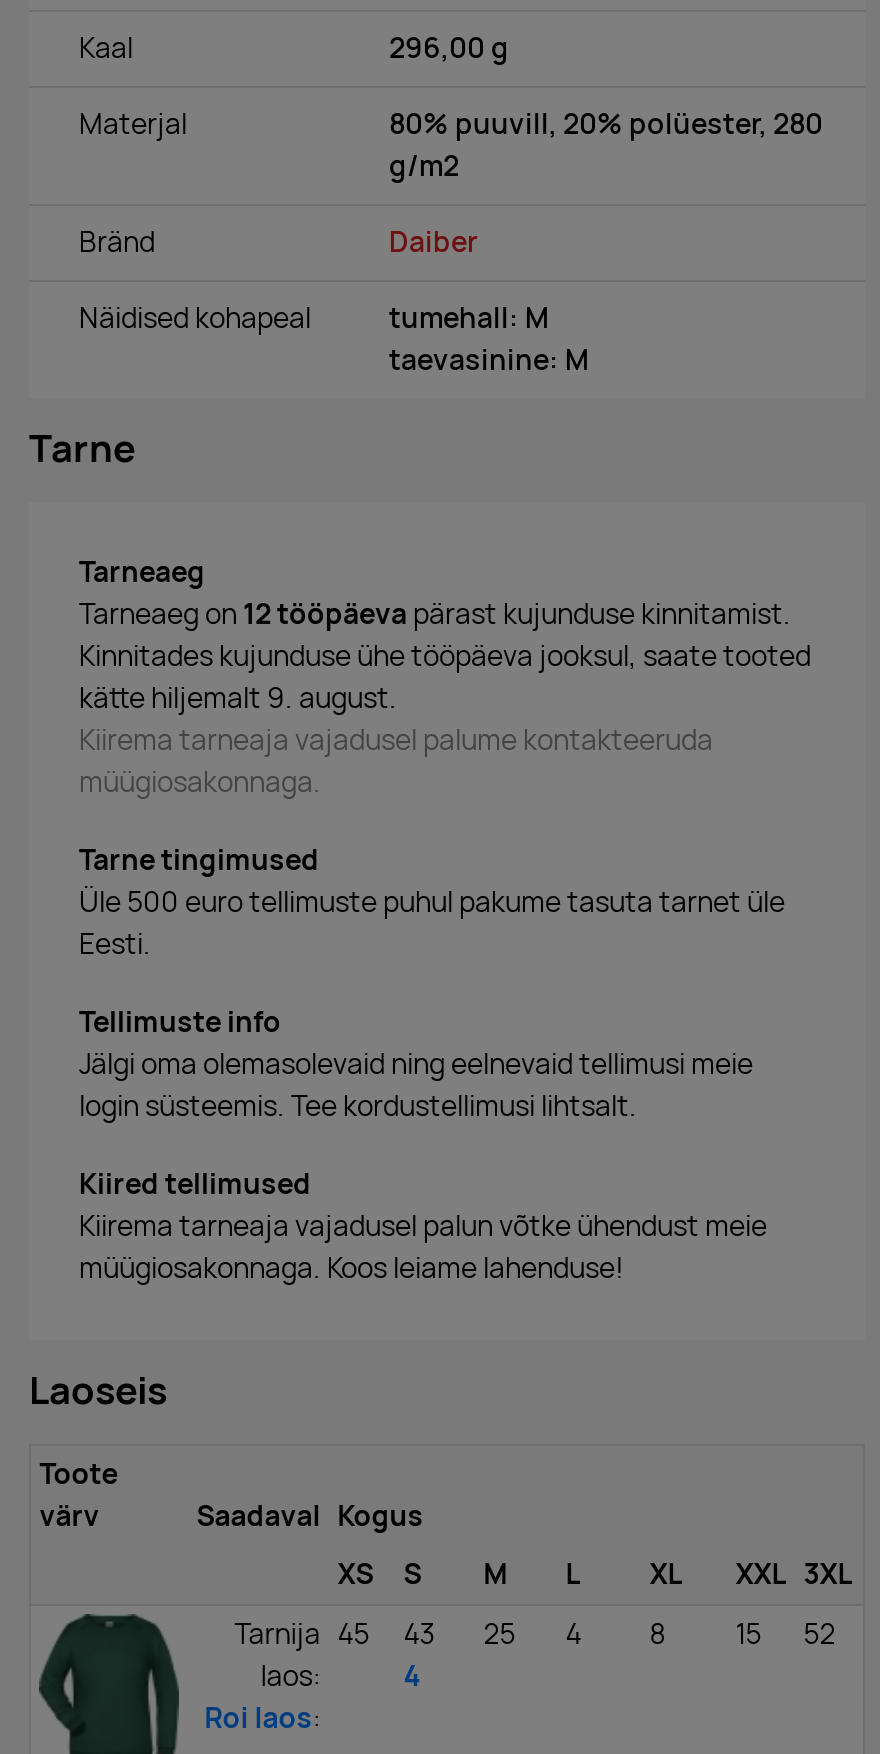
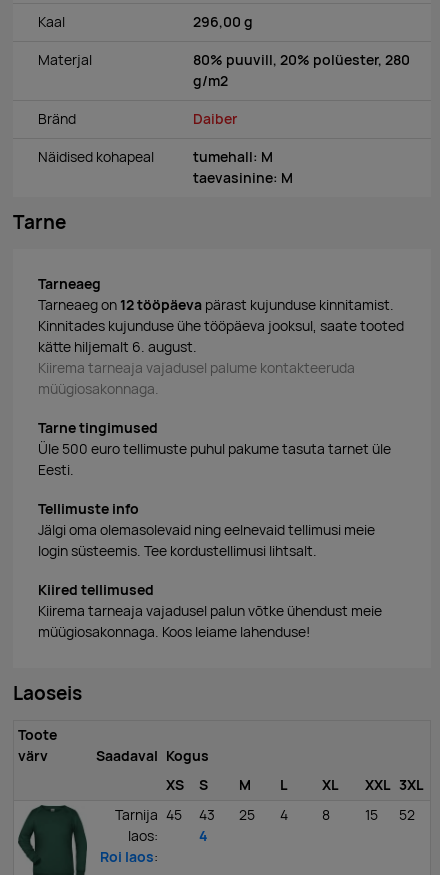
[79,681,397,717] kätte hiljemalt 9. august. -> [38,338,197,356] kätte hiljemalt 6. august.

